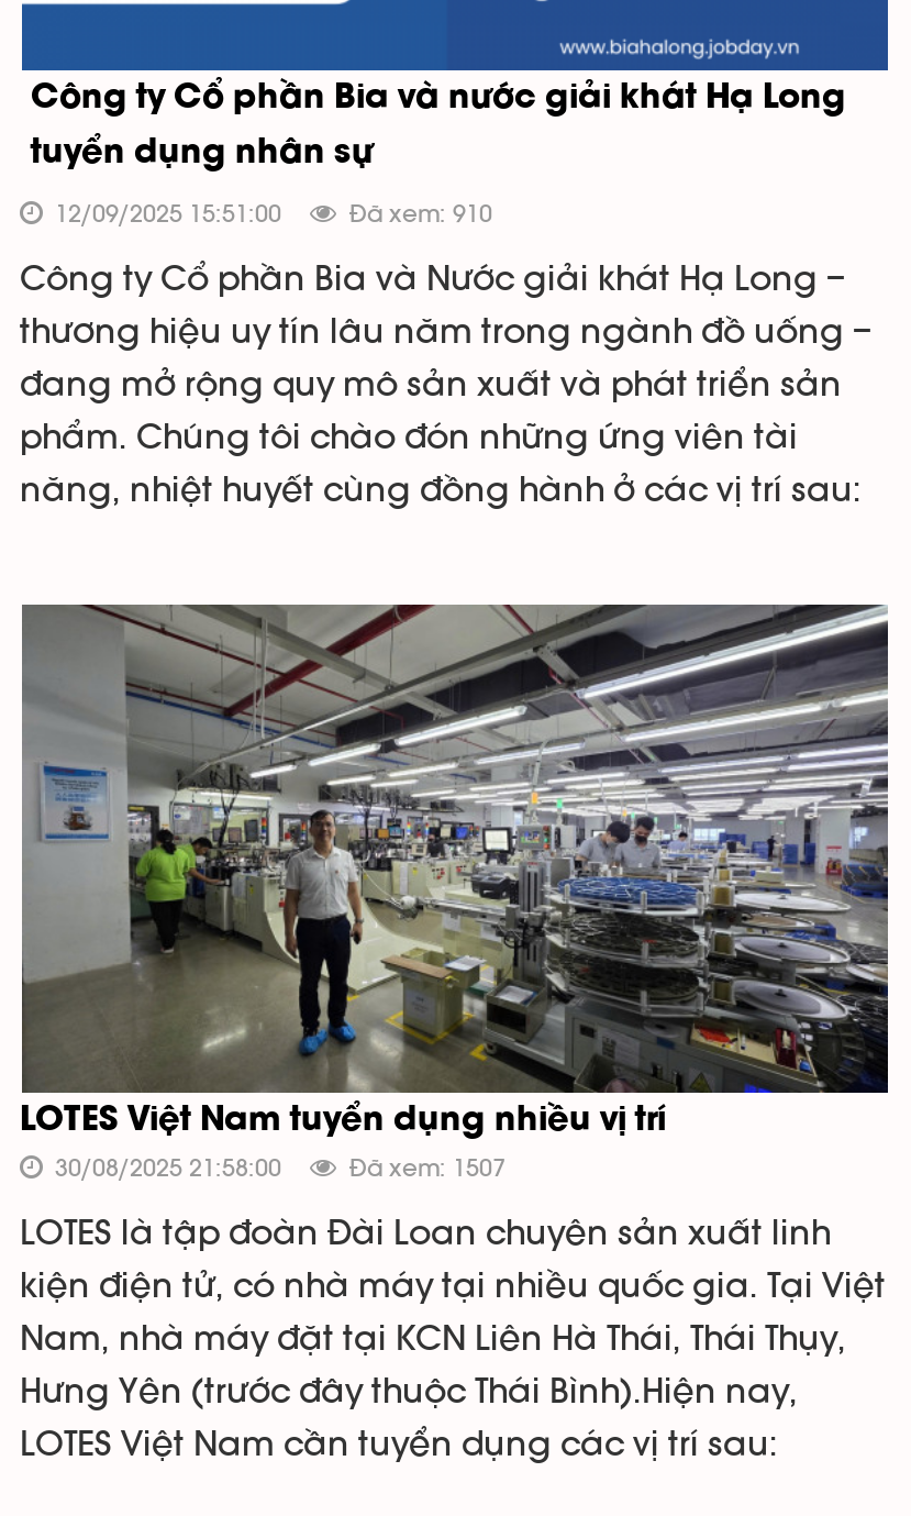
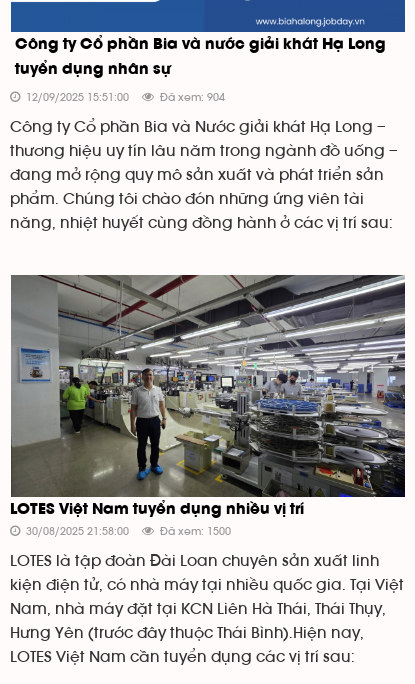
[343,202,492,226] Đã xem: 910 -> [157,92,225,103] Đã xem: 904
[343,1157,506,1181] Đã xem: 1507 -> [157,526,231,537] Đã xem: 1500

